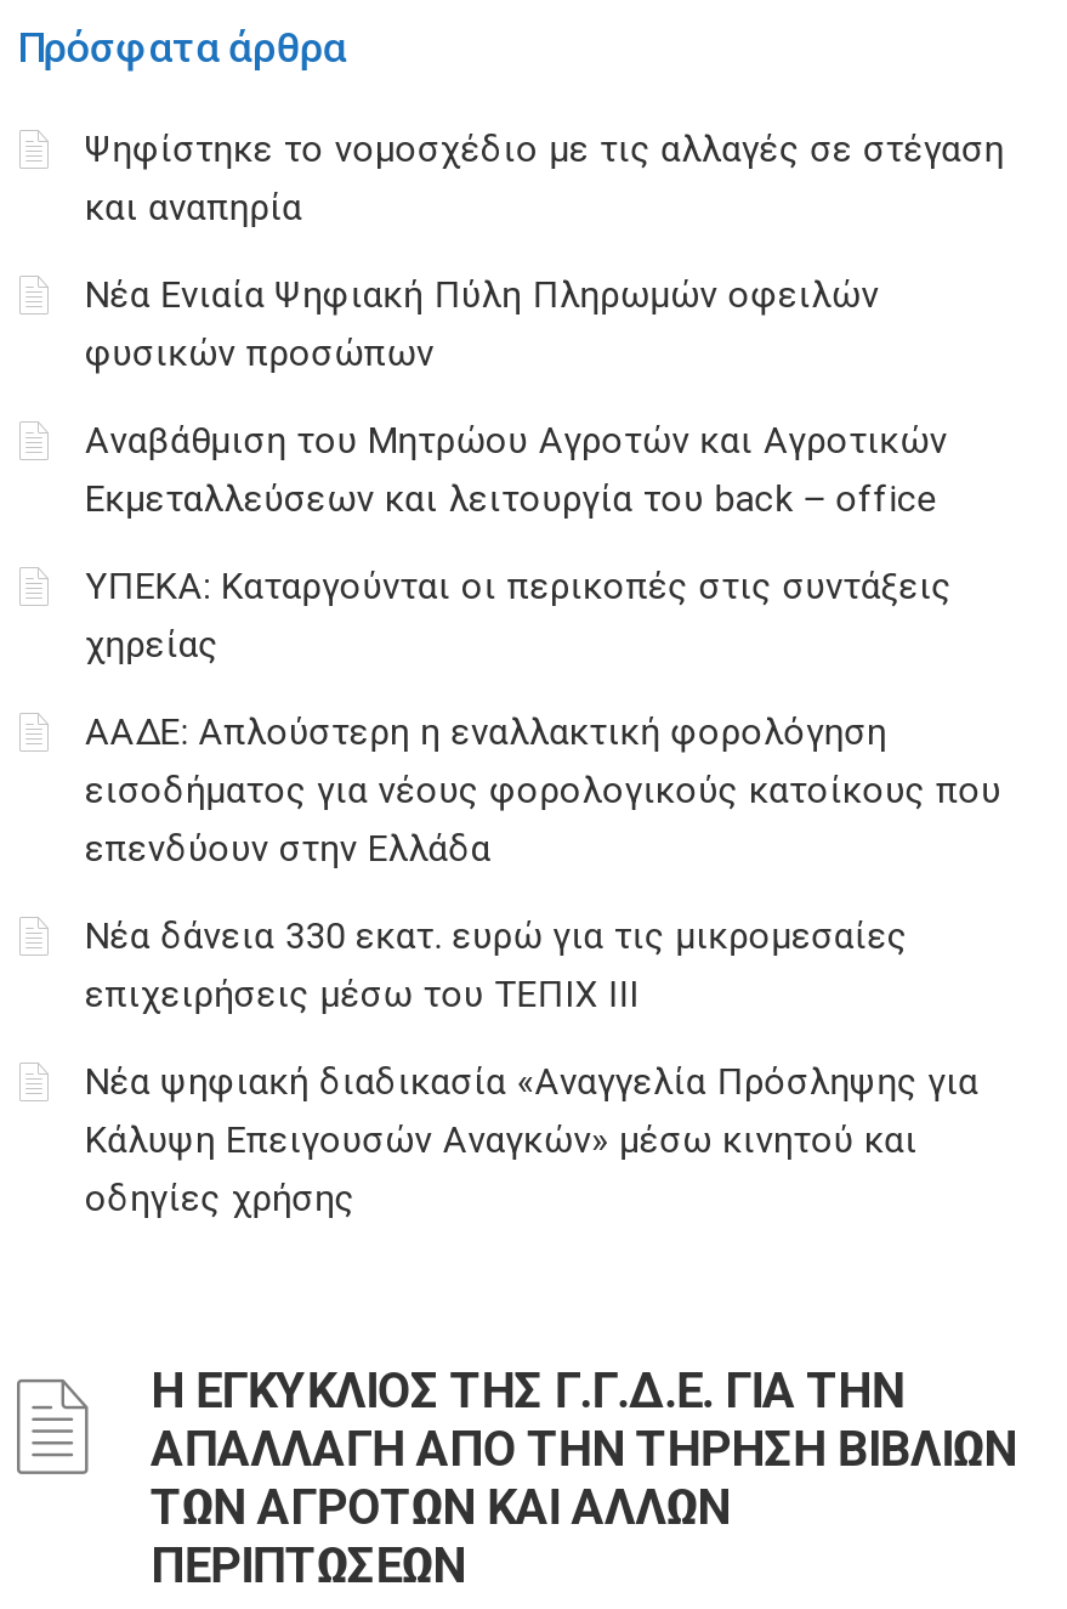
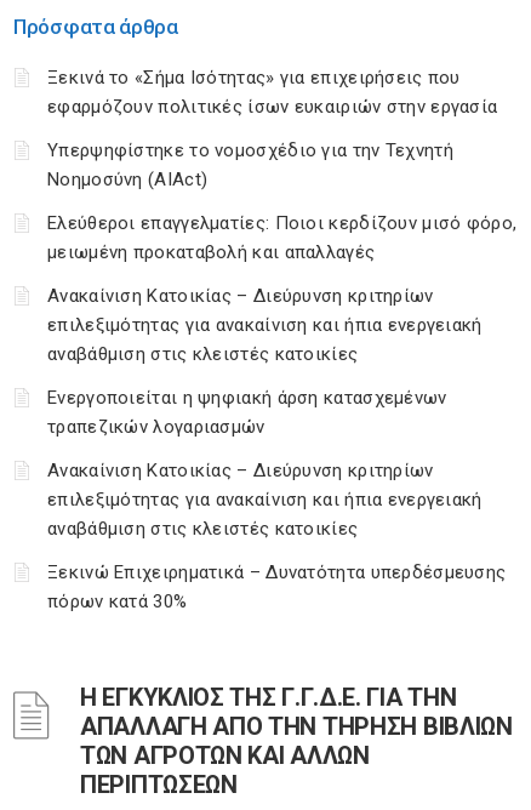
[85,128,1004,230] Ψηφίστηκε το νομοσχέδιο με τις αλλαγές σε στέγαση | και αναπηρία -> [47,67,498,118] Ξεκινά το «Σήμα Ισότητας» για επιχειρήσεις που | εφαρμόζουν πολιτικές ίσων ευκαιριών στην εργασία
[85,273,879,375] Νέα Ενιαία Ψηφιακή Πύλη Πληρωμών οφειλών | φυσικών προσώπων -> [47,139,453,190] Υπερψηφίστηκε το νομοσχέδιο για την Τεχνητή | Νοημοσύνη (AIAct)
[85,419,947,521] Αναβάθμιση του Μητρώου Αγροτών και Αγροτικών | Εκμεταλλεύσεων και λειτουργία του back – office -> [47,212,517,263] Ελεύθεροι επαγγελματίες: Ποιοι κερδίζουν μισό φόρο, | μειωμένη προκαταβολή και απαλλαγές
[85,565,952,667] ΥΠΕΚΑ: Καταργούνται οι περικοπές στις συντάξεις | χηρείας -> [47,285,482,365] Ανακαίνιση Κατοικίας – Διεύρυνση κριτηρίων | επιλεξιμότητας για ανακαίνιση και ήπια ενεργειακή | αναβάθμιση στις κλειστές κατοικίες
[85,710,1001,871] ΑΑΔΕ: Απλούστερη η εναλλακτική φορολόγηση | εισοδήματος για νέους φορολογικούς κατοίκους που | επενδύουν στην Ελλάδα -> [47,387,447,438] Ενεργοποιείται η ψηφιακή άρση κατασχεμένων | τραπεζικών λογαριασμών
[85,914,907,1016] Νέα δάνεια 330 εκατ. ευρώ για τις μικρομεσαίες | επιχειρήσεις μέσω του ΤΕΠΙΧ ΙΙΙ -> [47,460,482,540] Ανακαίνιση Κατοικίας – Διεύρυνση κριτηρίων | επιλεξιμότητας για ανακαίνιση και ήπια ενεργειακή | αναβάθμιση στις κλειστές κατοικίες
[85,1060,979,1220] Νέα ψηφιακή διαδικασία «Αναγγελία Πρόσληψης για | Κάλυψη Επειγουσών Αναγκών» μέσω κινητού και | οδηγίες χρήσης -> [47,561,506,612] Ξεκινώ Επιχειρηματικά – Δυνατότητα υπερδέσμευσης | πόρων κατά 30%

